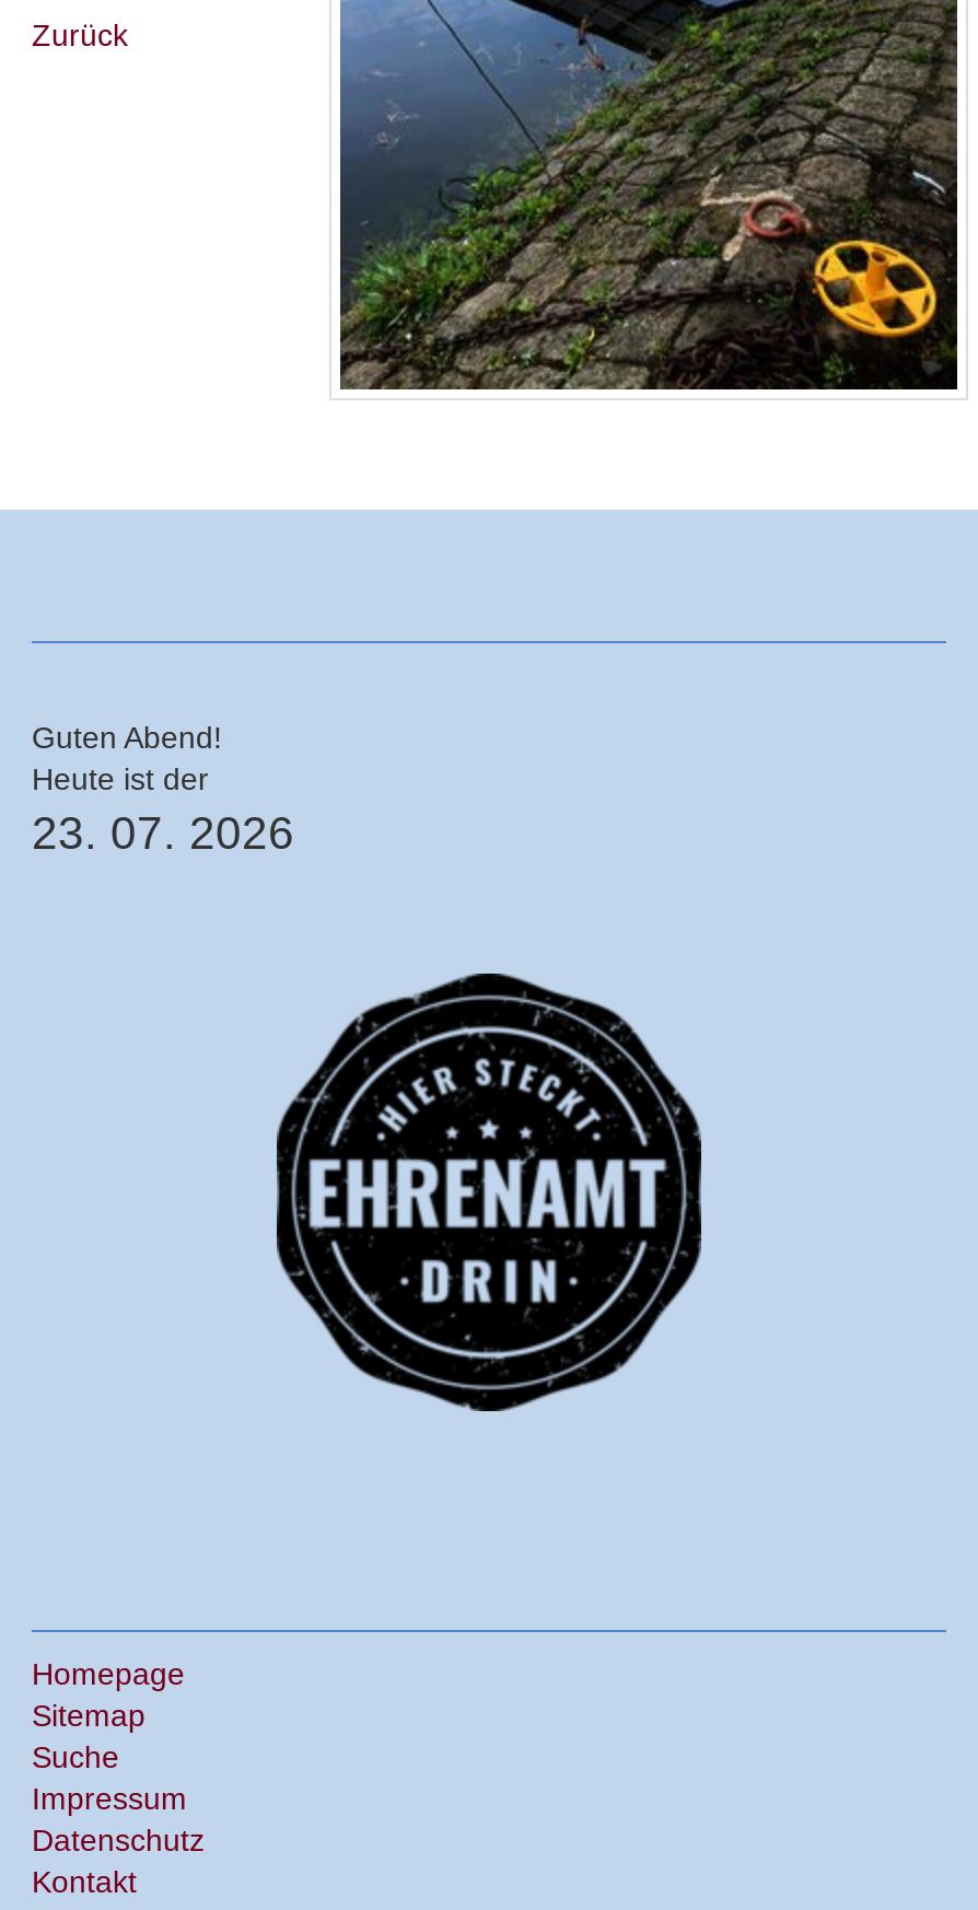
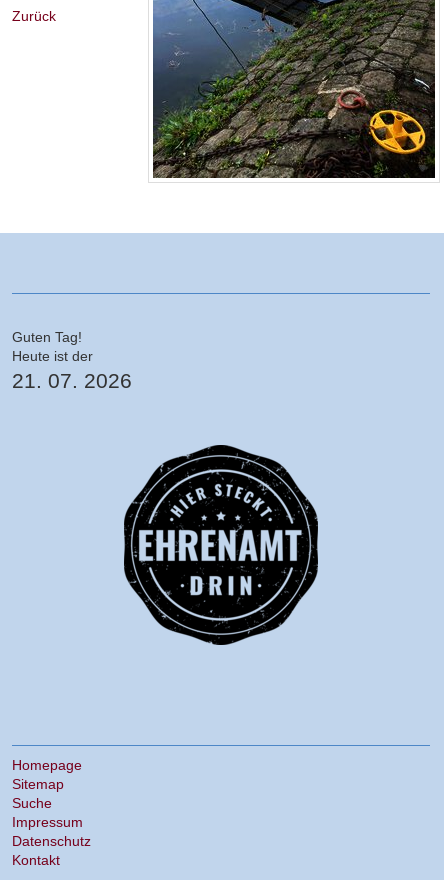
[32,719,231,754] Guten Abend! -> [12,329,86,345] Guten Tag!
[32,807,294,857] 23. 07. 2026 -> [12,369,132,392] 21. 07. 2026

